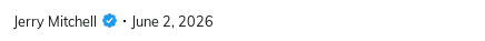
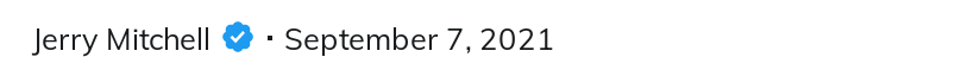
[13,12,214,29] Jerry Mitchell June 2, 2026 -> [32,19,555,57] Jerry Mitchell September 7, 2021

